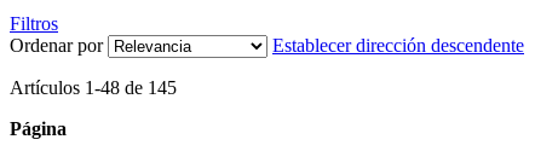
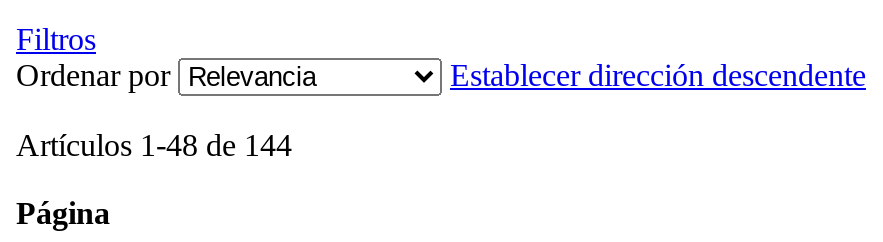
[10,77,177,98] Artículos 1 -48 de 145 -> [16,128,292,162] Artículos 1 -48 de 144

